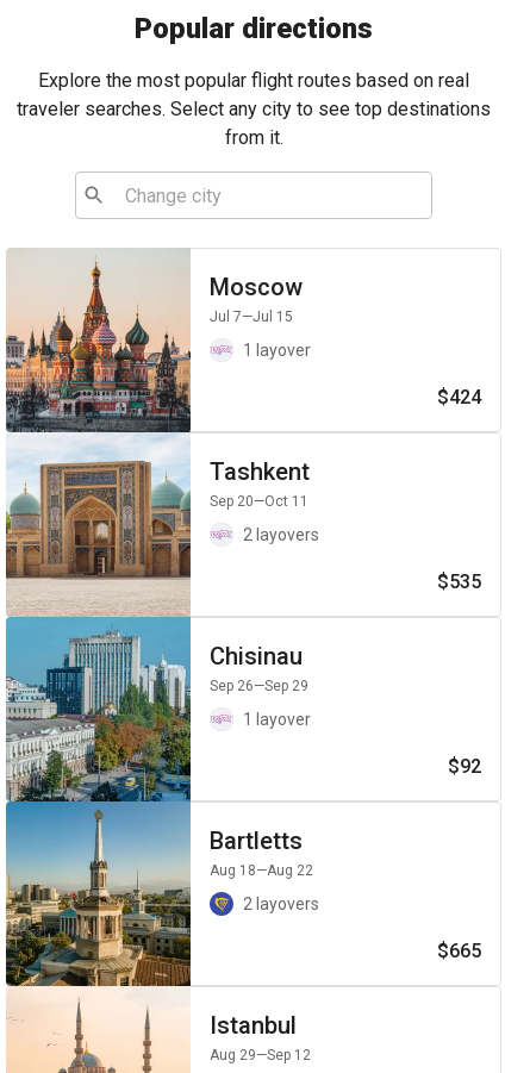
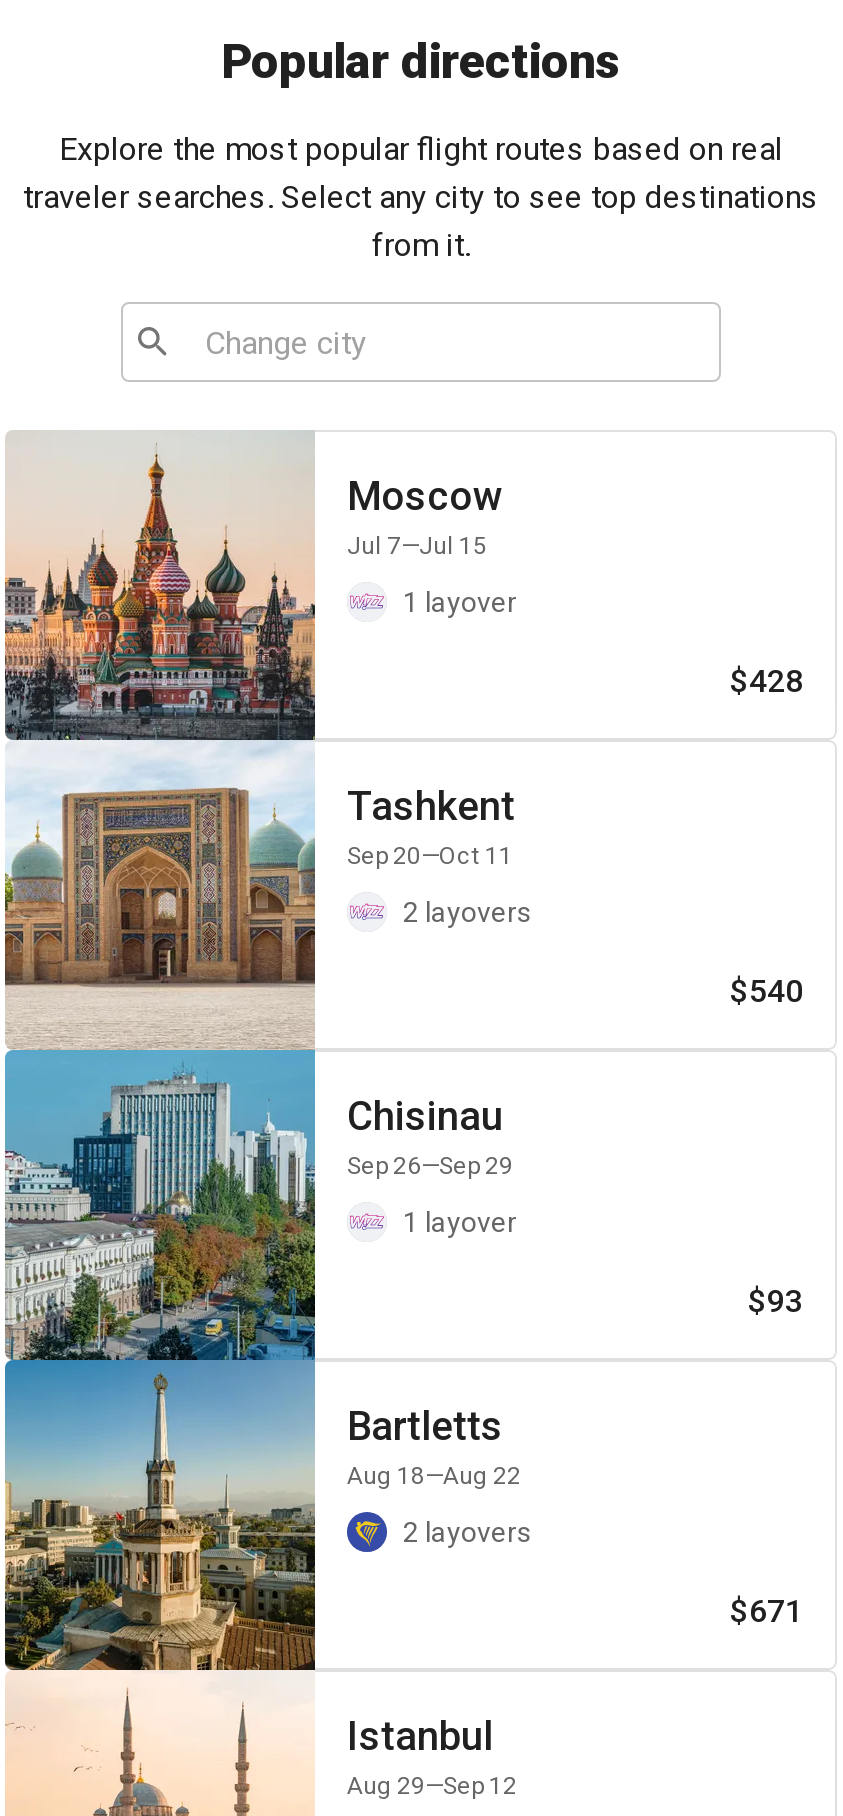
[437,386,481,408] $424 -> [729,662,803,700] $428
[437,570,481,593] $535 -> [729,972,803,1010] $540
[448,755,481,778] $92 -> [747,1282,803,1320] $93
[437,940,481,962] $665 -> [729,1592,803,1630] $671

